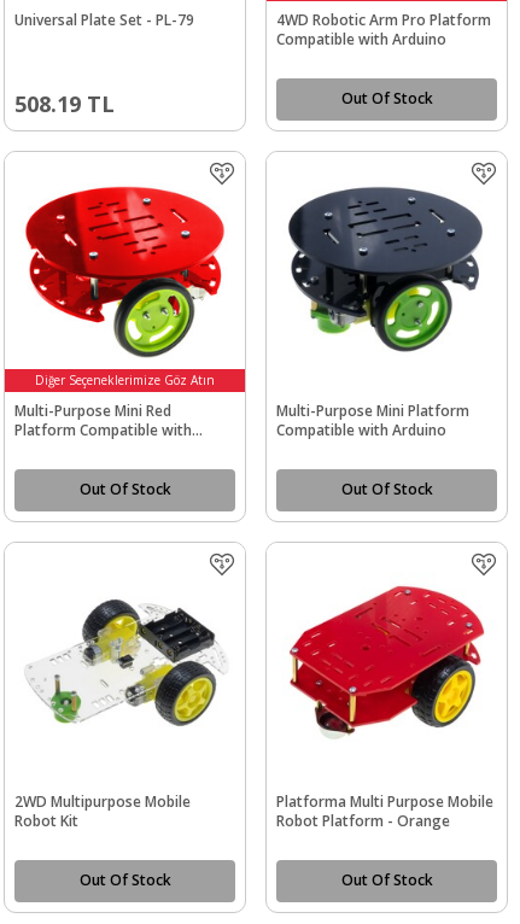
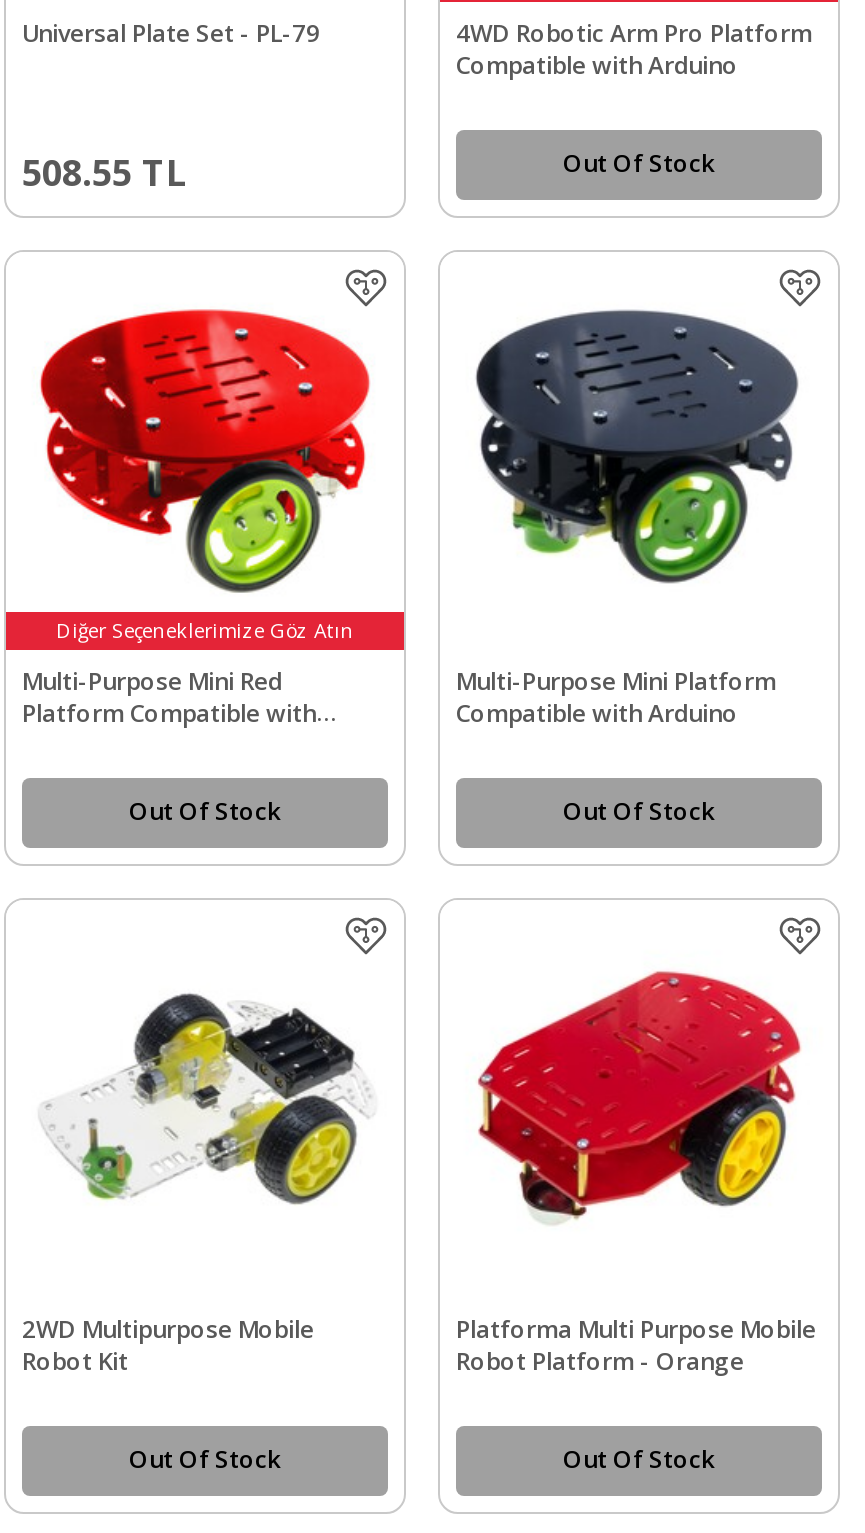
[14,89,115,118] 508.19 TL -> [22,147,188,195] 508.55 TL

